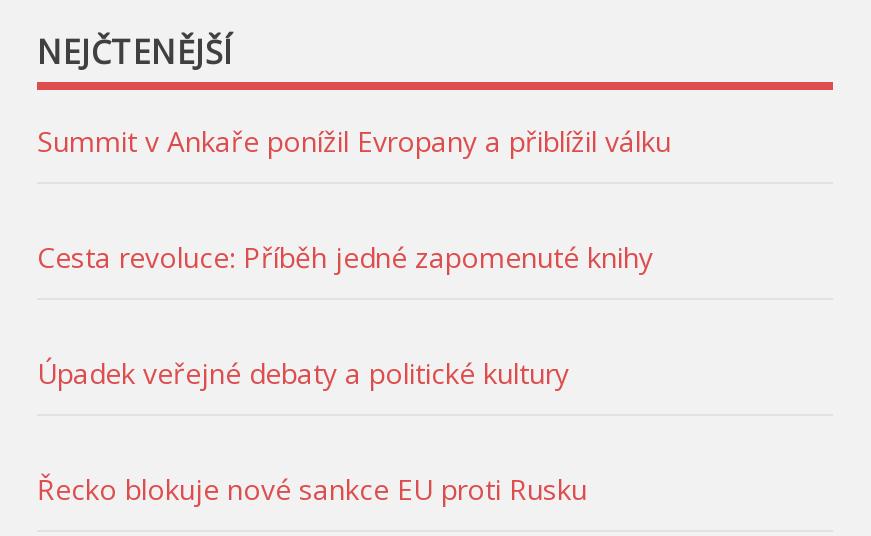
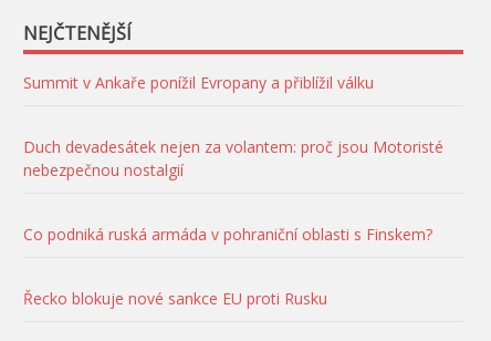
[37,238,653,276] Cesta revoluce: Příběh jedné zapomenuté knihy -> [23,136,443,181] Duch devadesátek nejen za volantem: proč jsou Motoristé | nebezpečnou nostalgií
[37,354,569,392] Úpadek veřejné debaty a politické kultury -> [23,224,432,245] Co podniká ruská armáda v pohraniční oblasti s Finskem?

